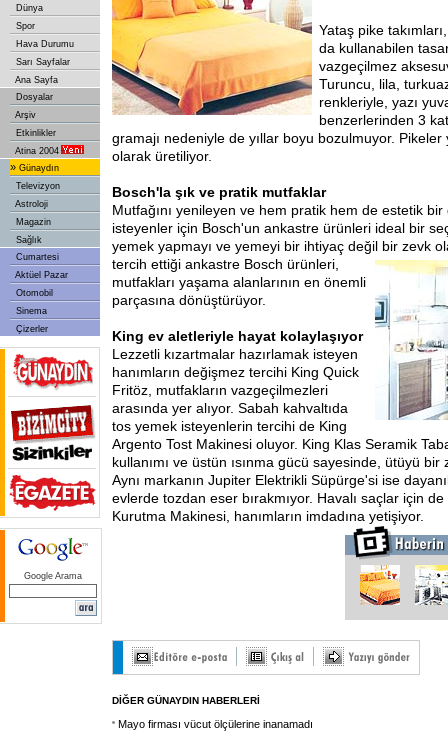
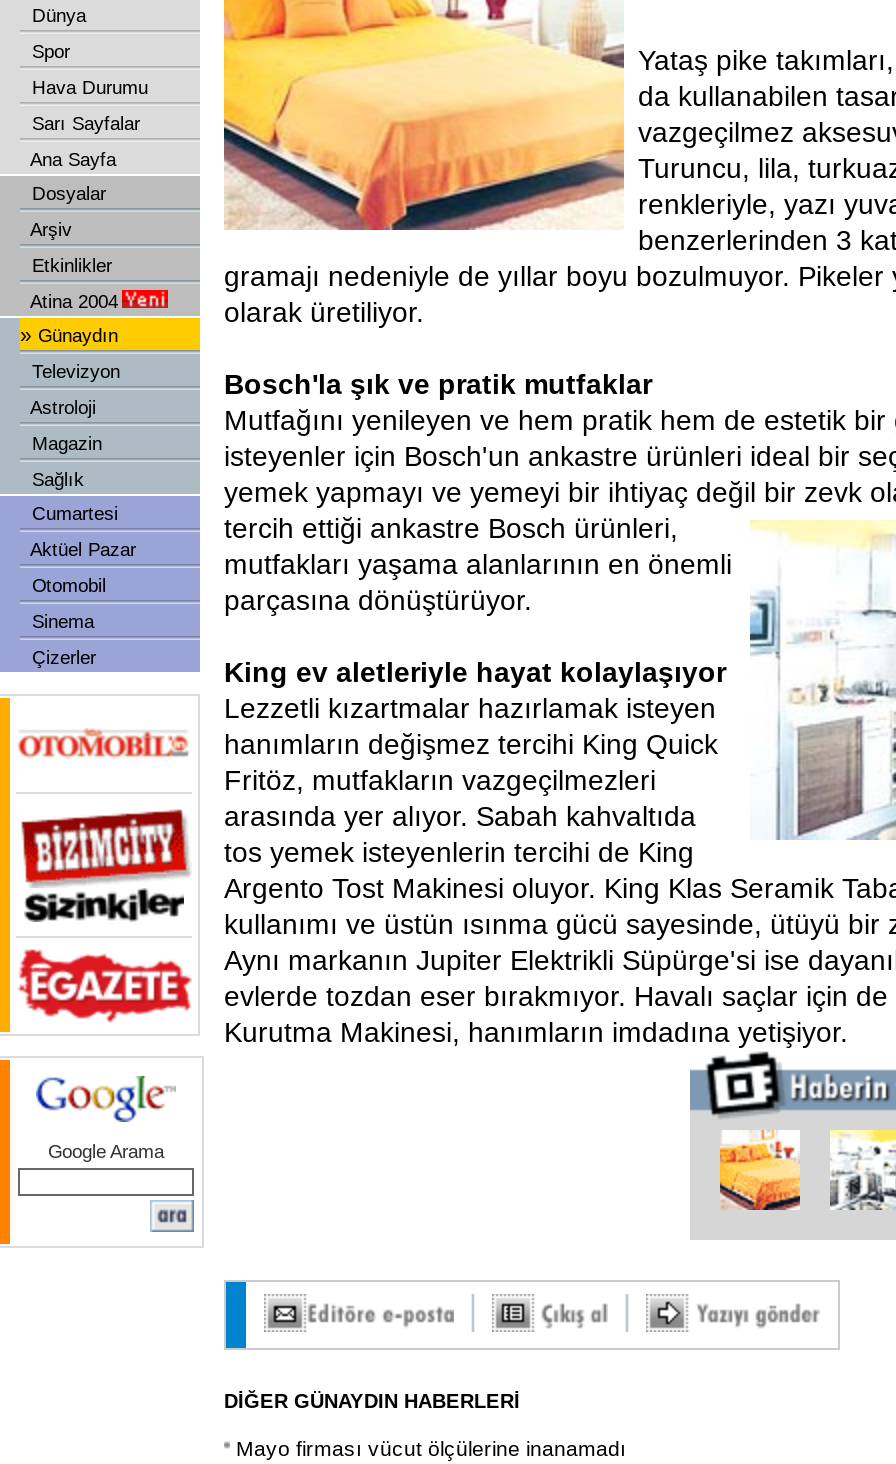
[10,353,93,390] [image] -> [16,708,186,778] [image]

